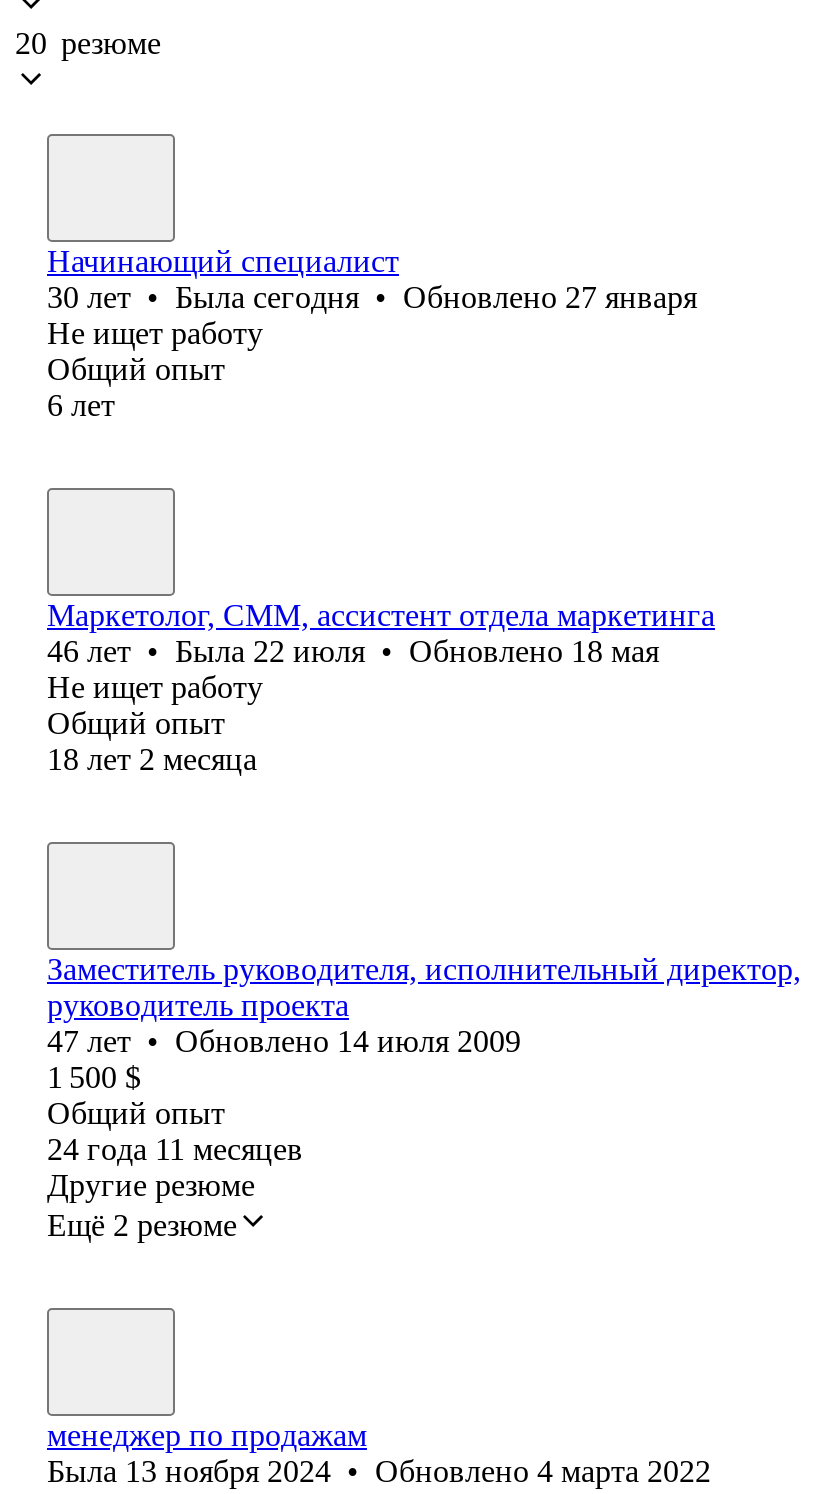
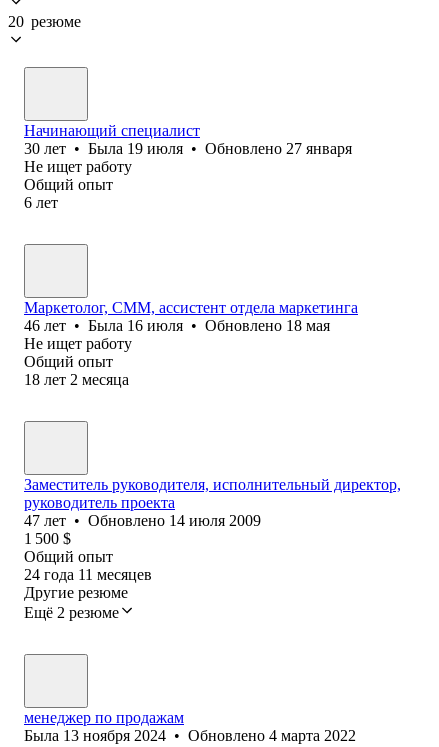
[47,280,697,314] 30 лет • Была сегодня • Обновлено 27 января -> [24,140,352,157] 30 лет • Была 19 июля • Обновлено 27 января
[47,634,659,668] 46 лет • Была 22 июля • Обновлено 18 мая -> [24,317,330,334] 46 лет • Была 16 июля • Обновлено 18 мая

